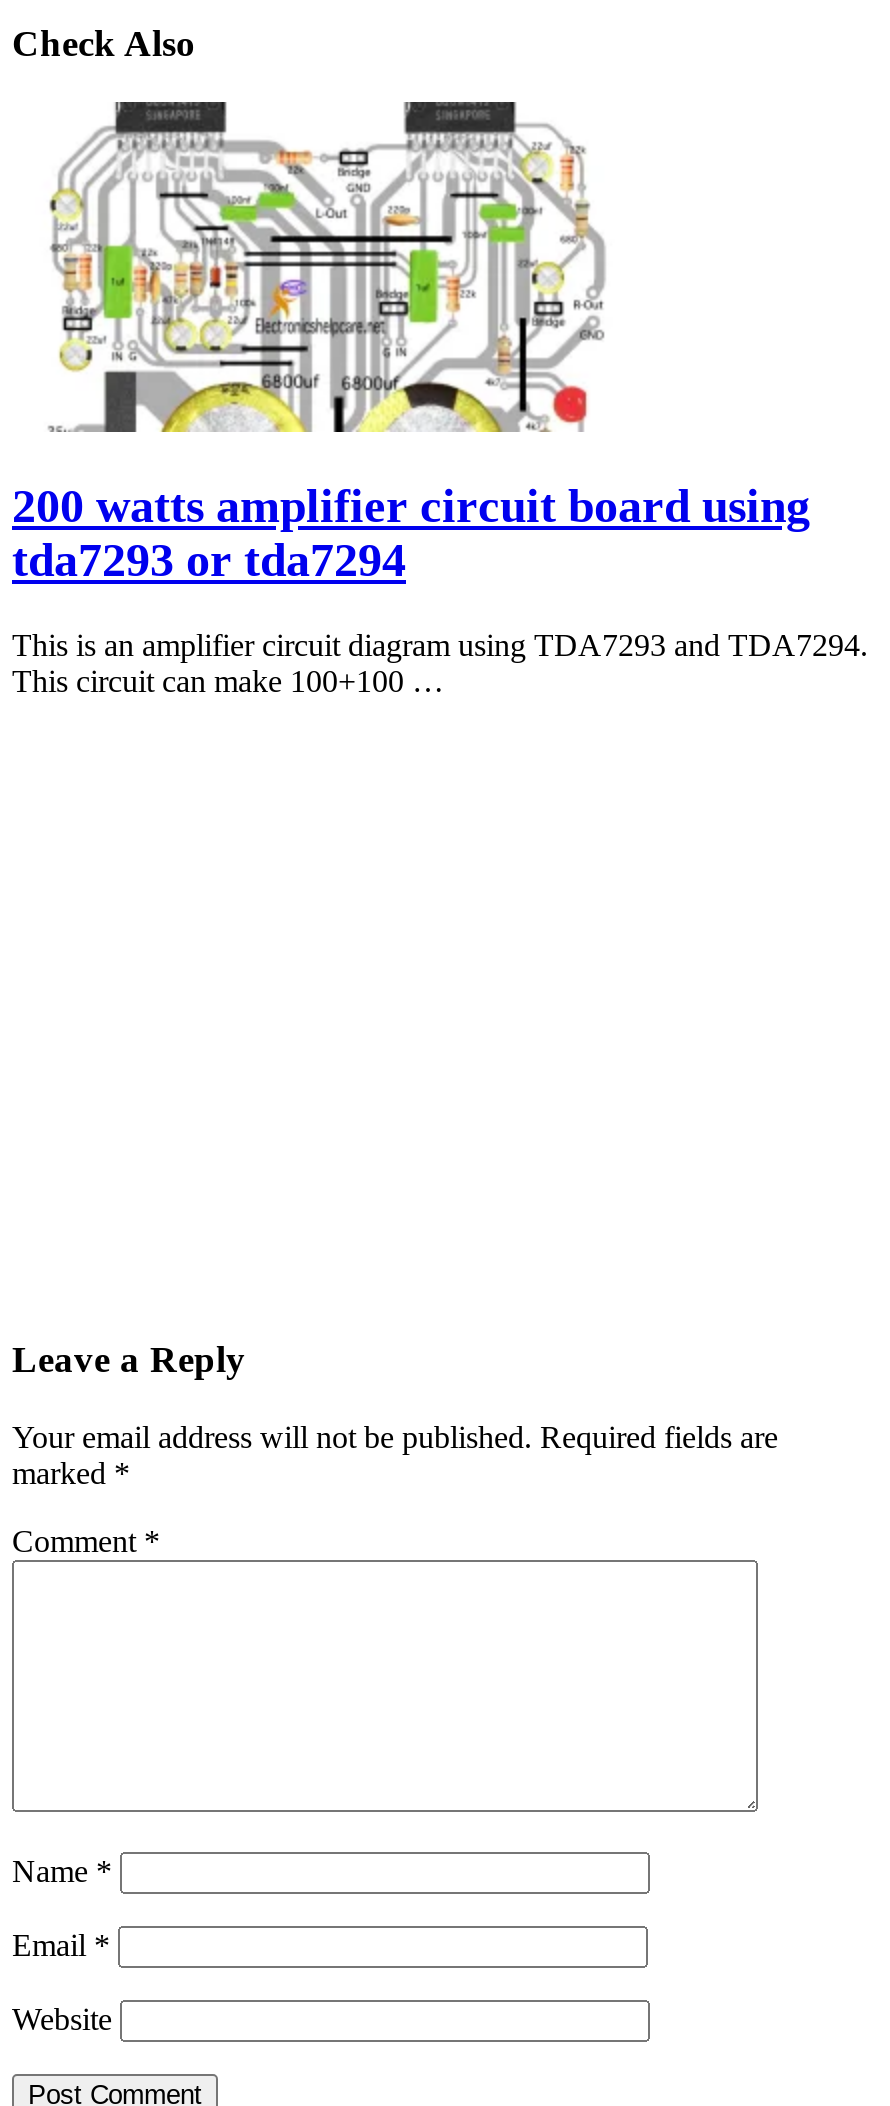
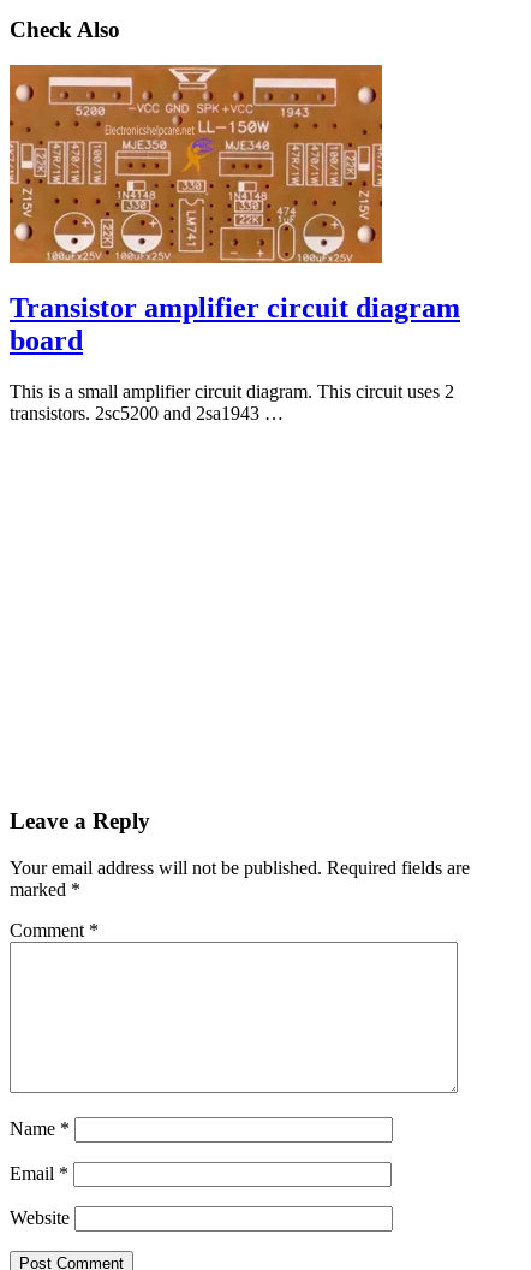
[12,100,810,587] [image] | 200 watts amplifier circuit board using | tda7293 or tda7294 -> [8,64,460,356] [image] | Transistor amplifier circuit diagram | board
[12,628,868,698] This is an amplifier circuit diagram using TDA7293 and TDA7294. | This circuit can make 100+100 … -> [10,381,454,424] This is a small amplifier circuit diagram. This circuit uses 2 | transistors. 2sc5200 and 2sa1943 …

